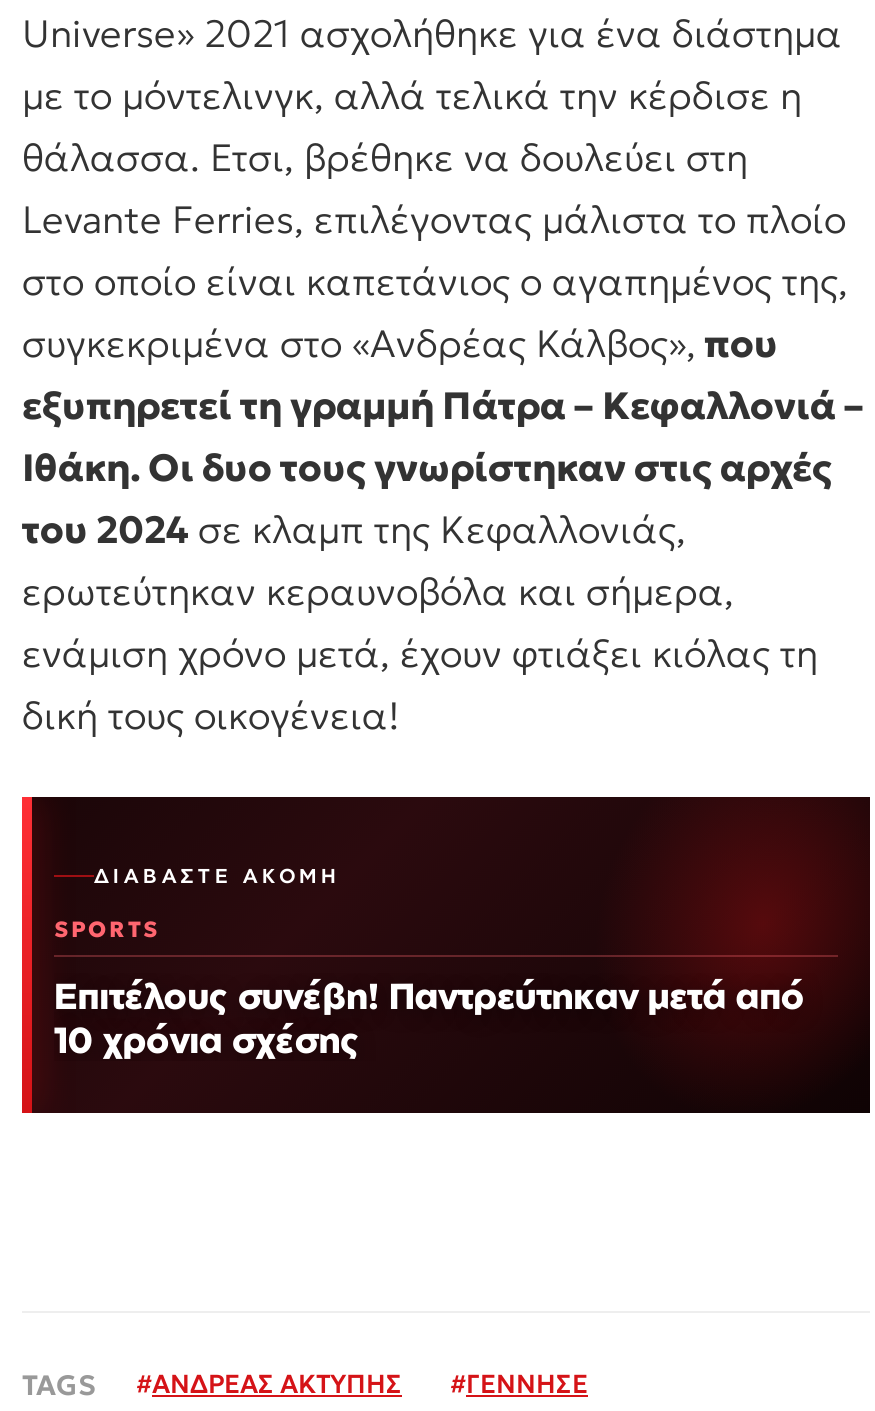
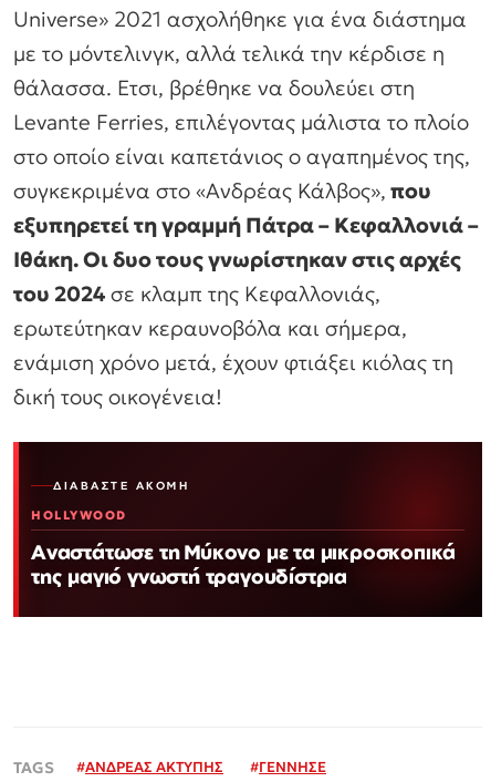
[54,916,160,944] SPORTS -> [31,508,127,523] HOLLYWOOD
[54,974,804,1062] Επιτέλους συνέβη! Παντρεύτηκαν μετά από | 10 χρόνια σχέσης -> [31,540,456,588] Αναστάτωσε τη Μύκονο με τα μικροσκοπικά | της μαγιό γνωστή τραγουδίστρια

